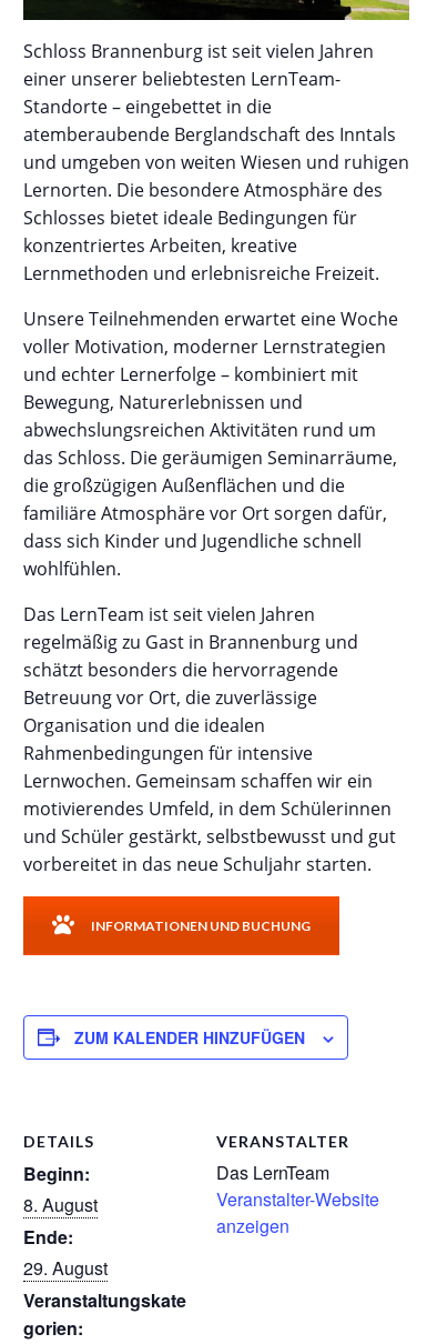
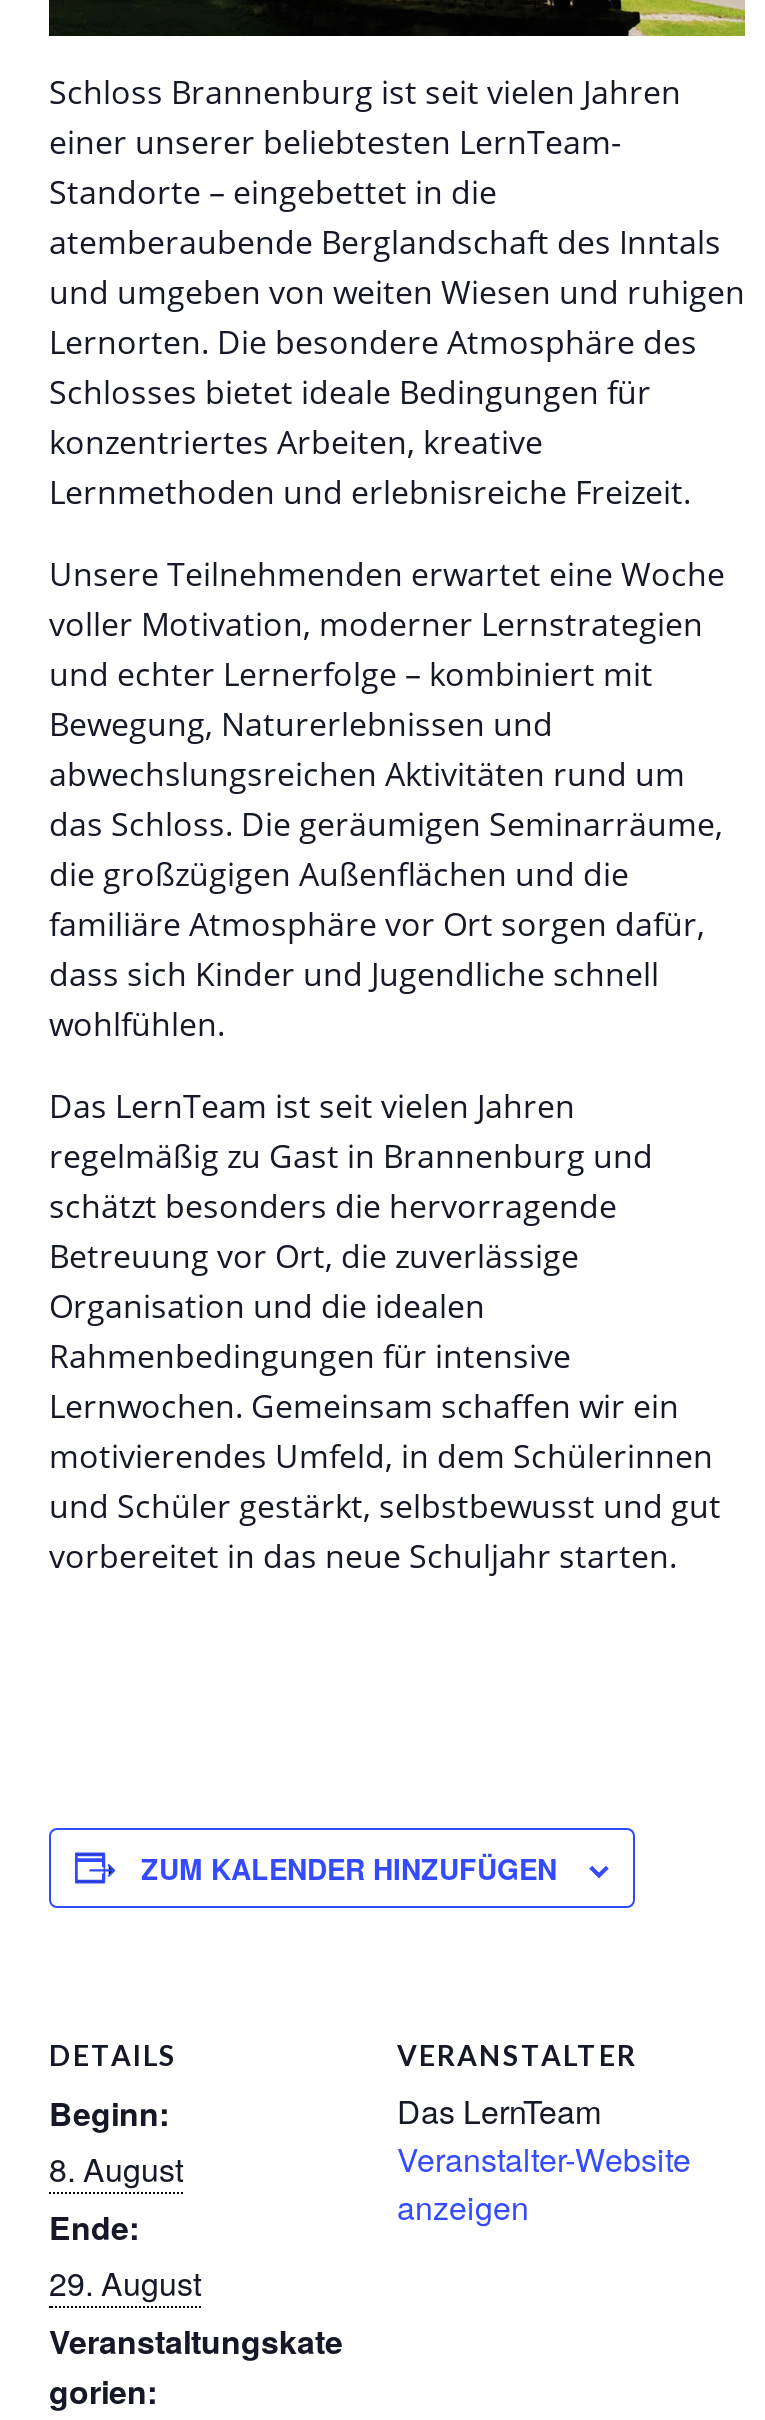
[22,895,340,956] [image] | INFORMATIONEN UND BUCHUNG -> none

